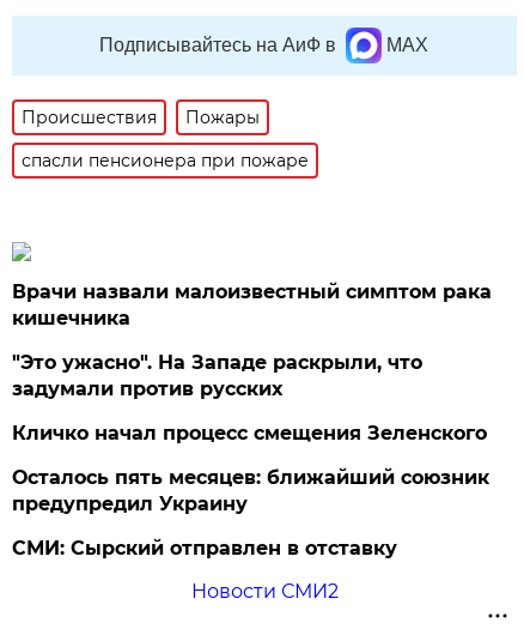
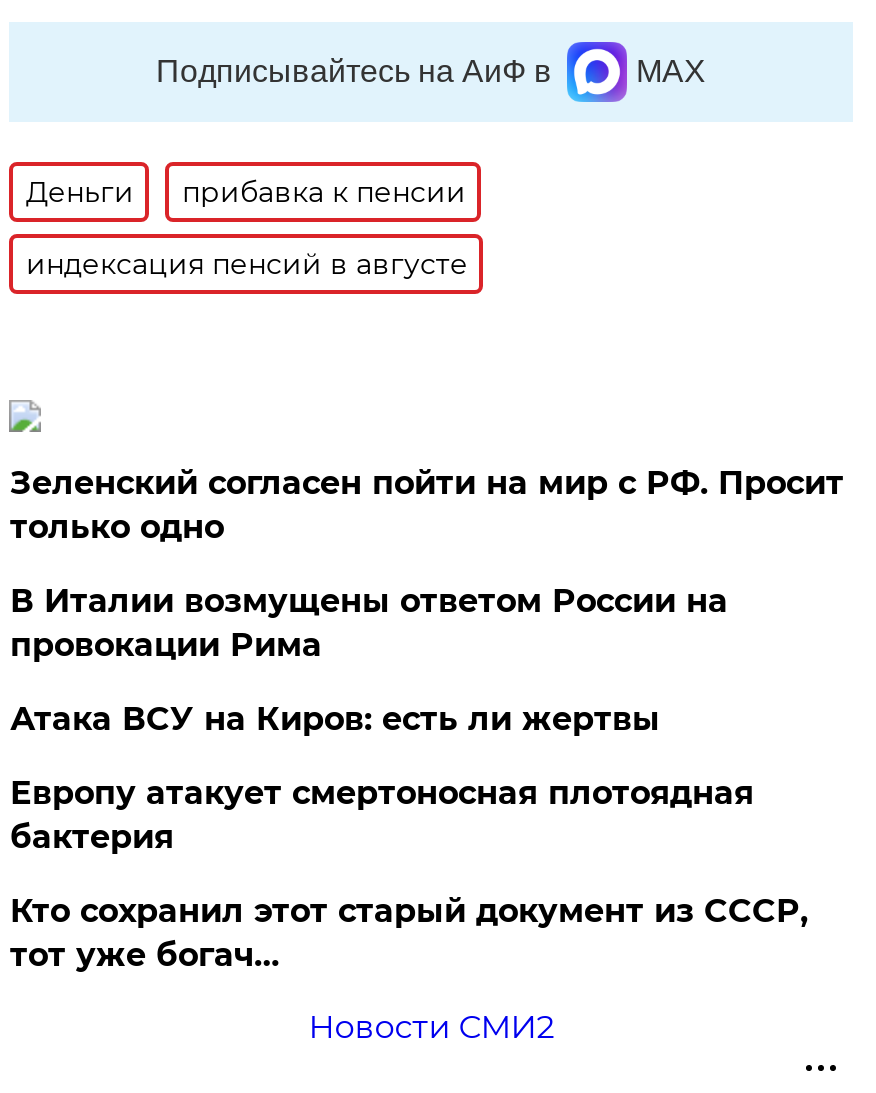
[22,107,260,128] Происшествия | Пожары -> [26,174,466,210] Деньги | прибавка к пенсии
[22,150,309,171] спасли пенсионера при пожаре -> [26,246,468,282] индексация пенсий в августе
[12,280,492,330] Врачи назвали малоизвестный симптом рака | кишечника -> [10,464,844,546] Зеленский согласен пойти на мир с РФ. Просит | только одно
[12,351,423,400] "Это ужасно". На Западе раскрыли, что | задумали против русских -> [10,582,728,664] В Италии возмущены ответом России на | провокации Рима
[12,422,487,445] Кличко начал процесс смещения Зеленского -> [10,700,660,738] Атака ВСУ на Киров: есть ли жертвы
[12,466,490,515] Осталось пять месяцев: ближайший союзник | предупредил Украину -> [10,774,754,856] Европу атакует смертоносная плотоядная | бактерия
[12,537,398,560] СМИ: Сырский отправлен в отставку -> [10,892,808,974] Кто сохранил этот старый документ из СССР, | тот уже богач…

